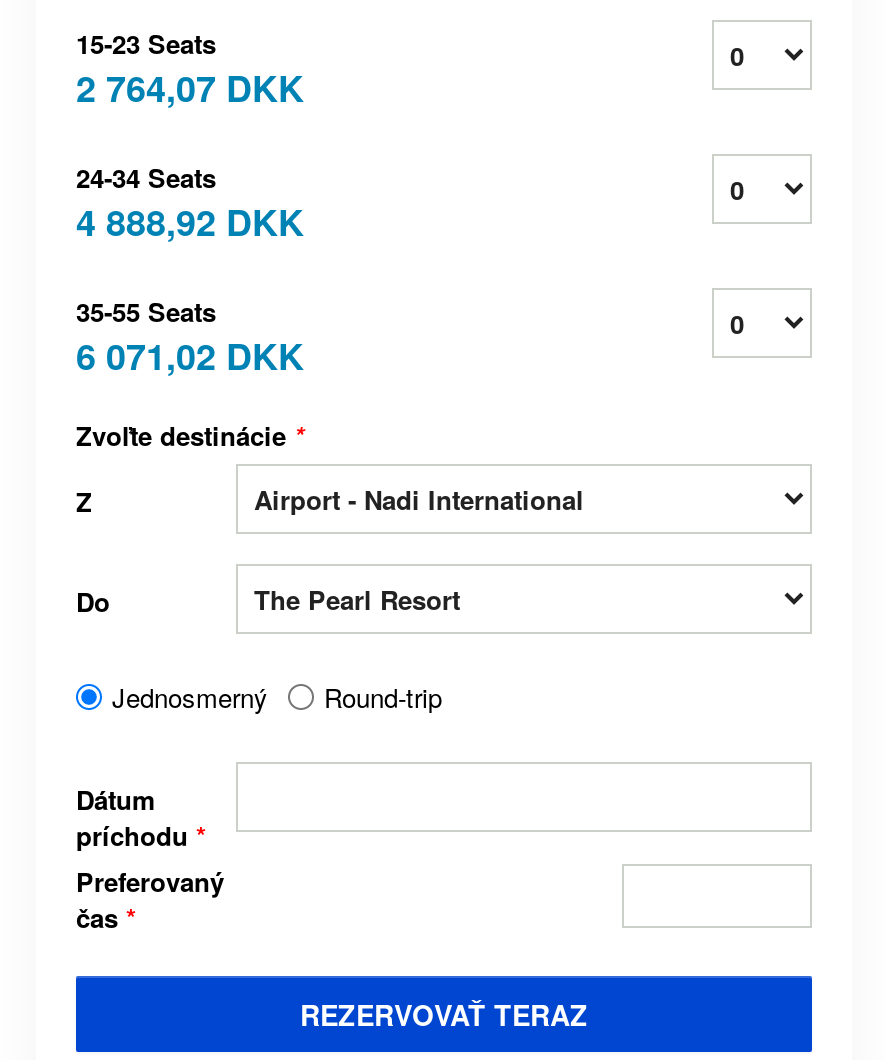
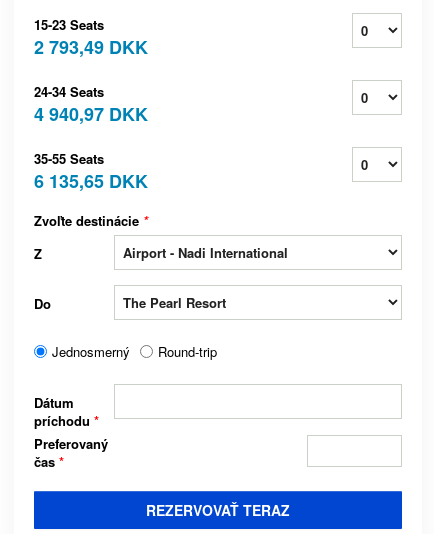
[76,63,304,115] 2 764,07 DKK -> [34,34,148,60] 2 793,49 DKK
[76,197,304,249] 4 888,92 DKK -> [34,101,148,127] 4 940,97 DKK
[76,331,304,383] 6 071,02 DKK -> [34,168,148,194] 6 135,65 DKK

